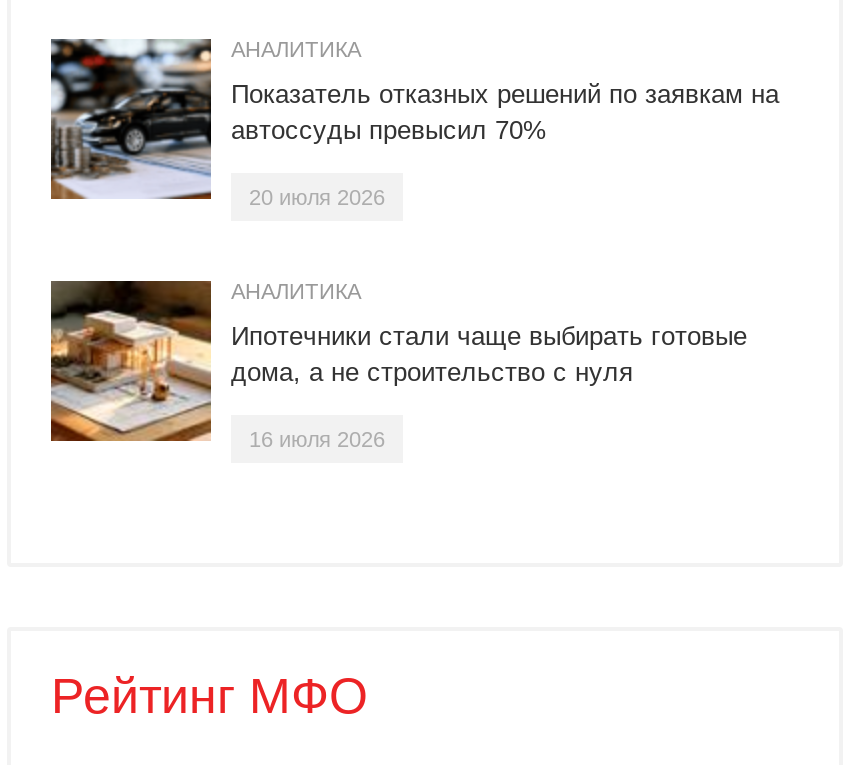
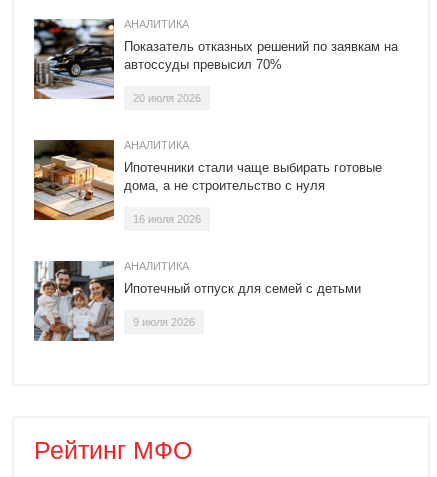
none -> [33,260,361,342] [image] | АНАЛИТИКА | Ипотечный отпуск для семей с детьми | 9 июля 2026

